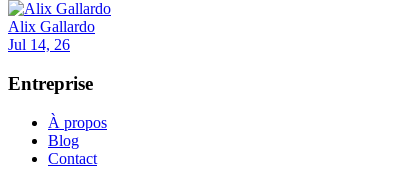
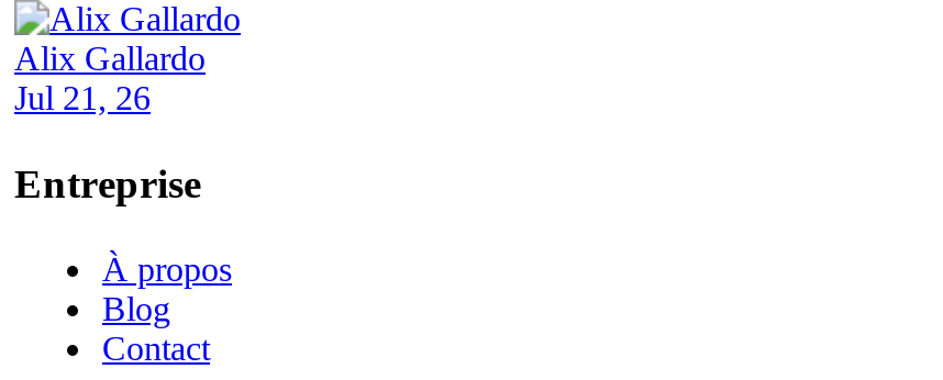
[8,36,70,53] Jul 14, 26 -> [14,80,151,117] Jul 21, 26

